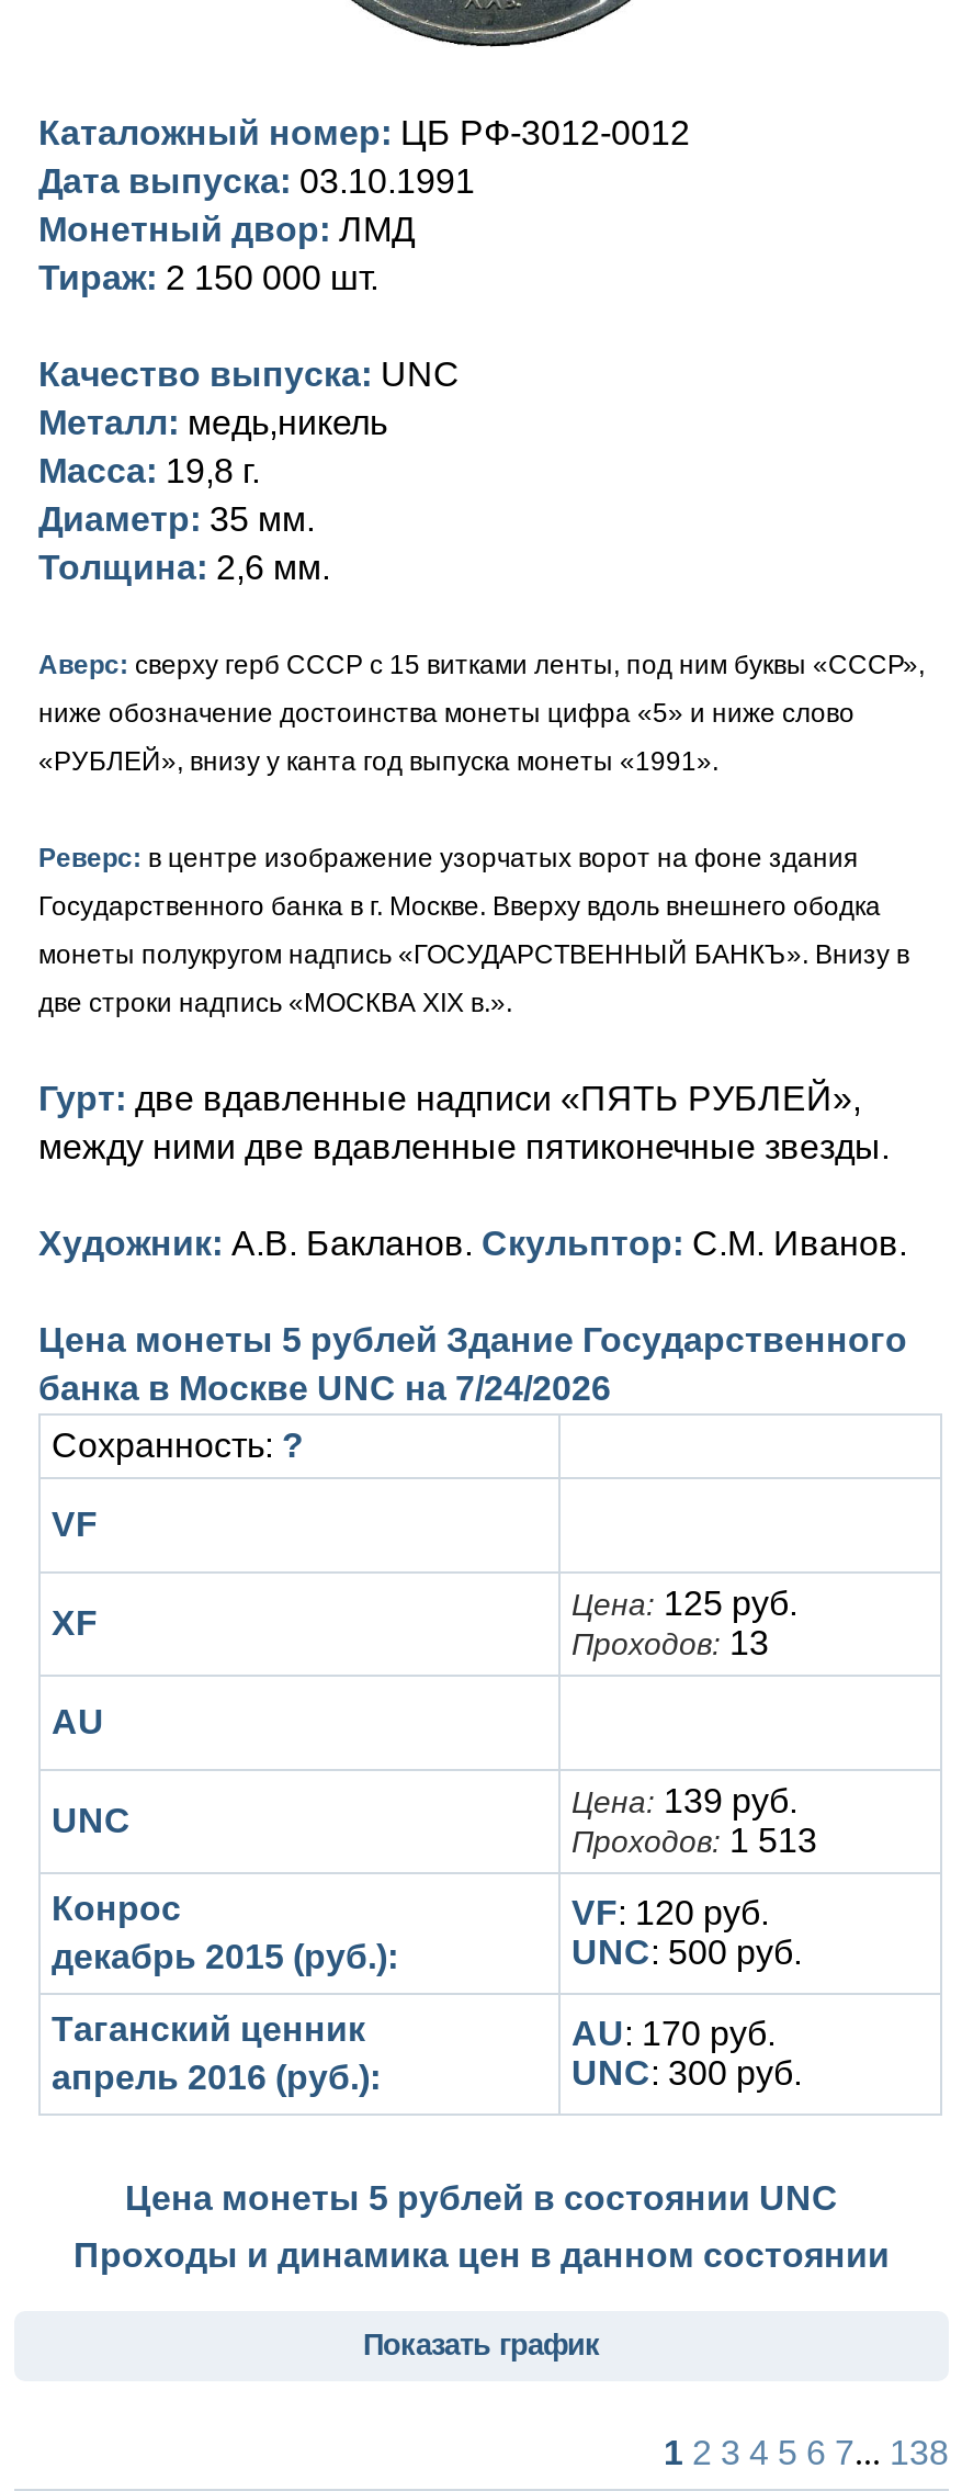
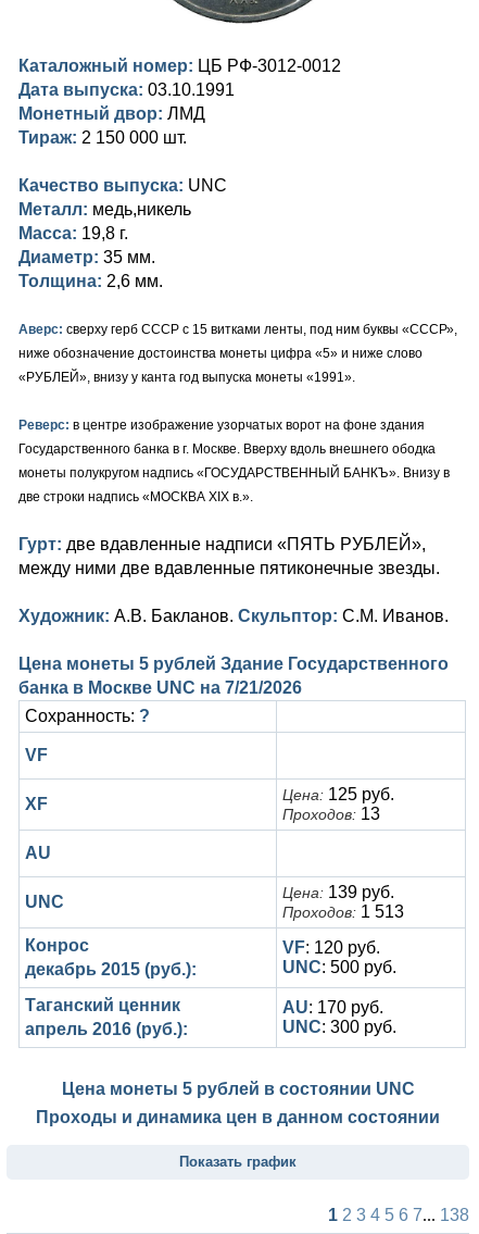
[38,1370,611,1407] банка в Москве UNC на 7/24/2026 -> [18,679,302,697] банка в Москве UNC на 7/21/2026

